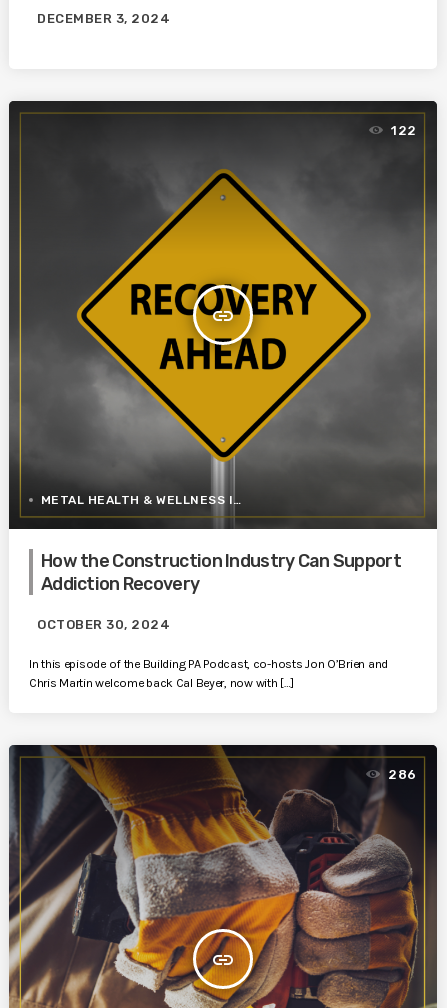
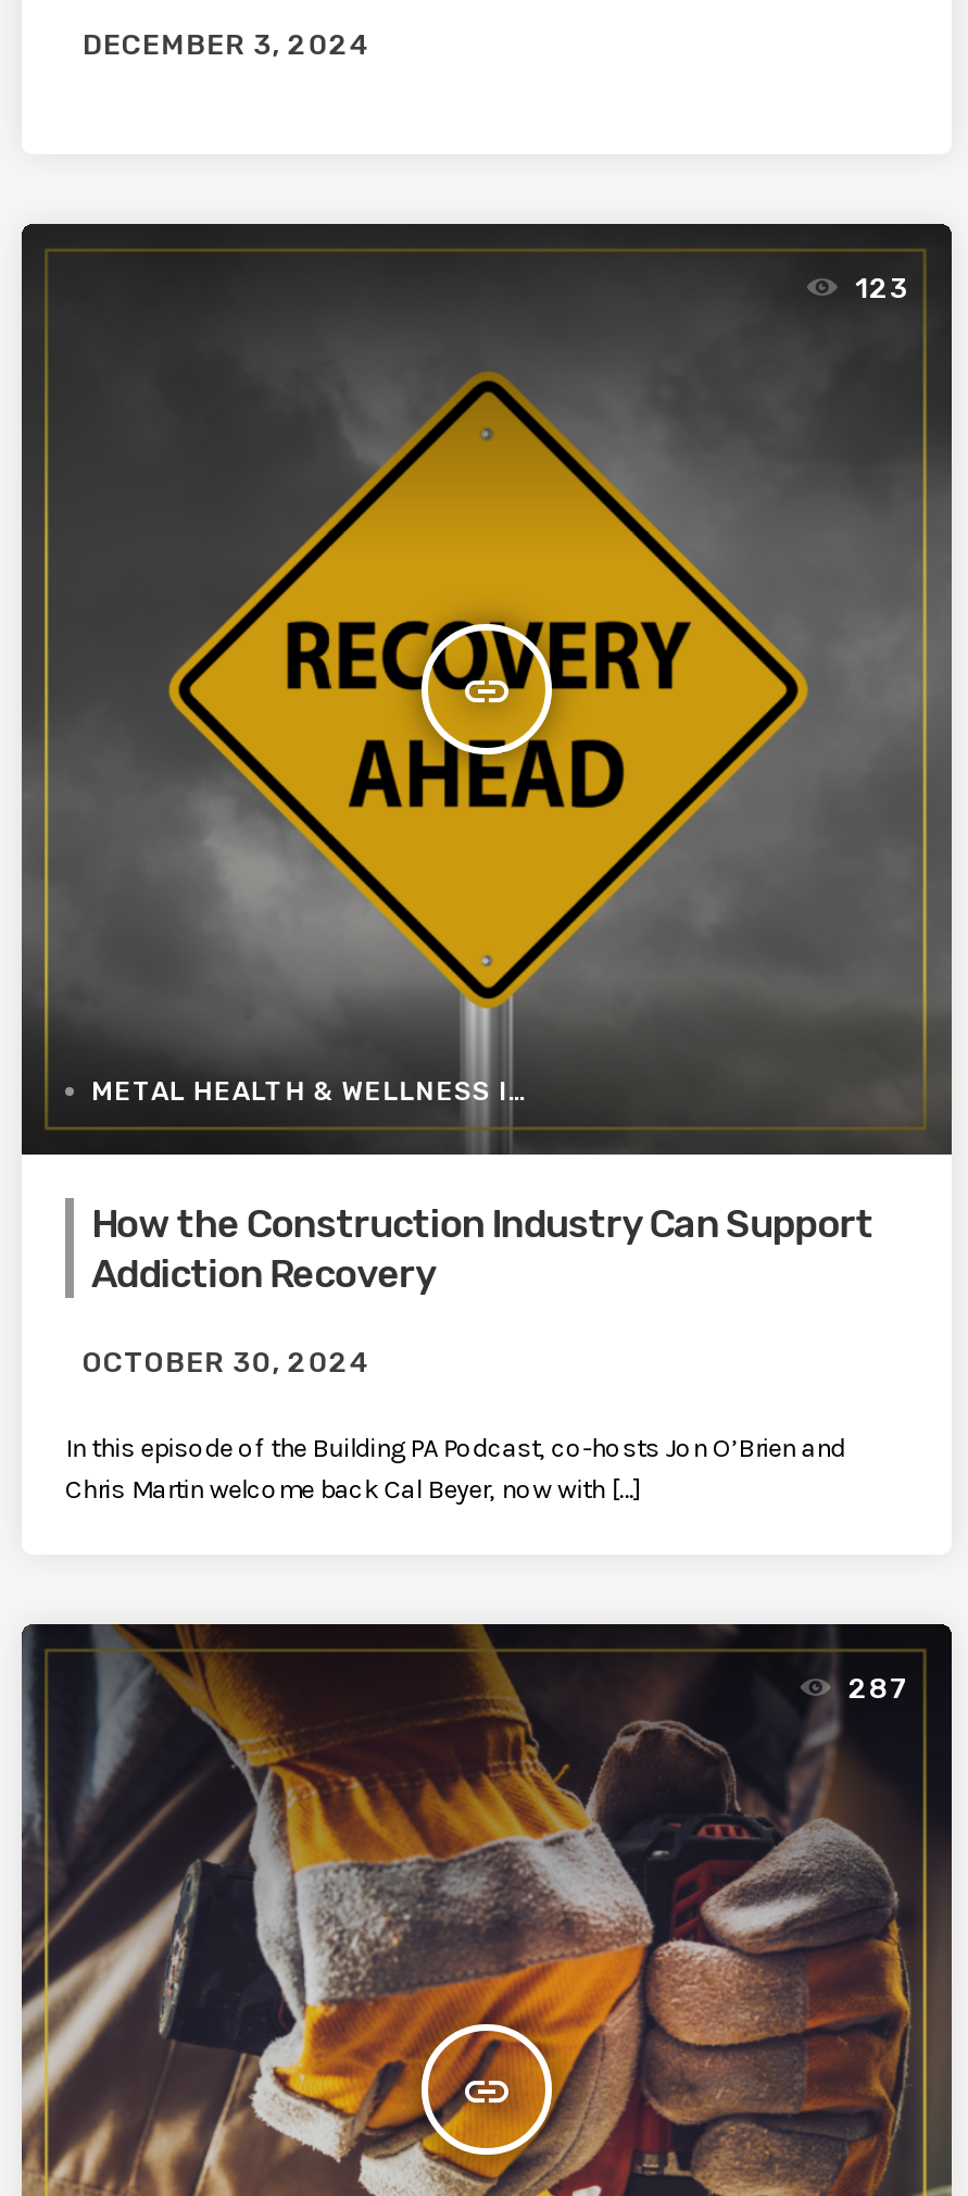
[388,123,417,138] 122 -> [847,272,908,305] 123
[385,767,417,782] 286 -> [841,1672,908,1705] 287

